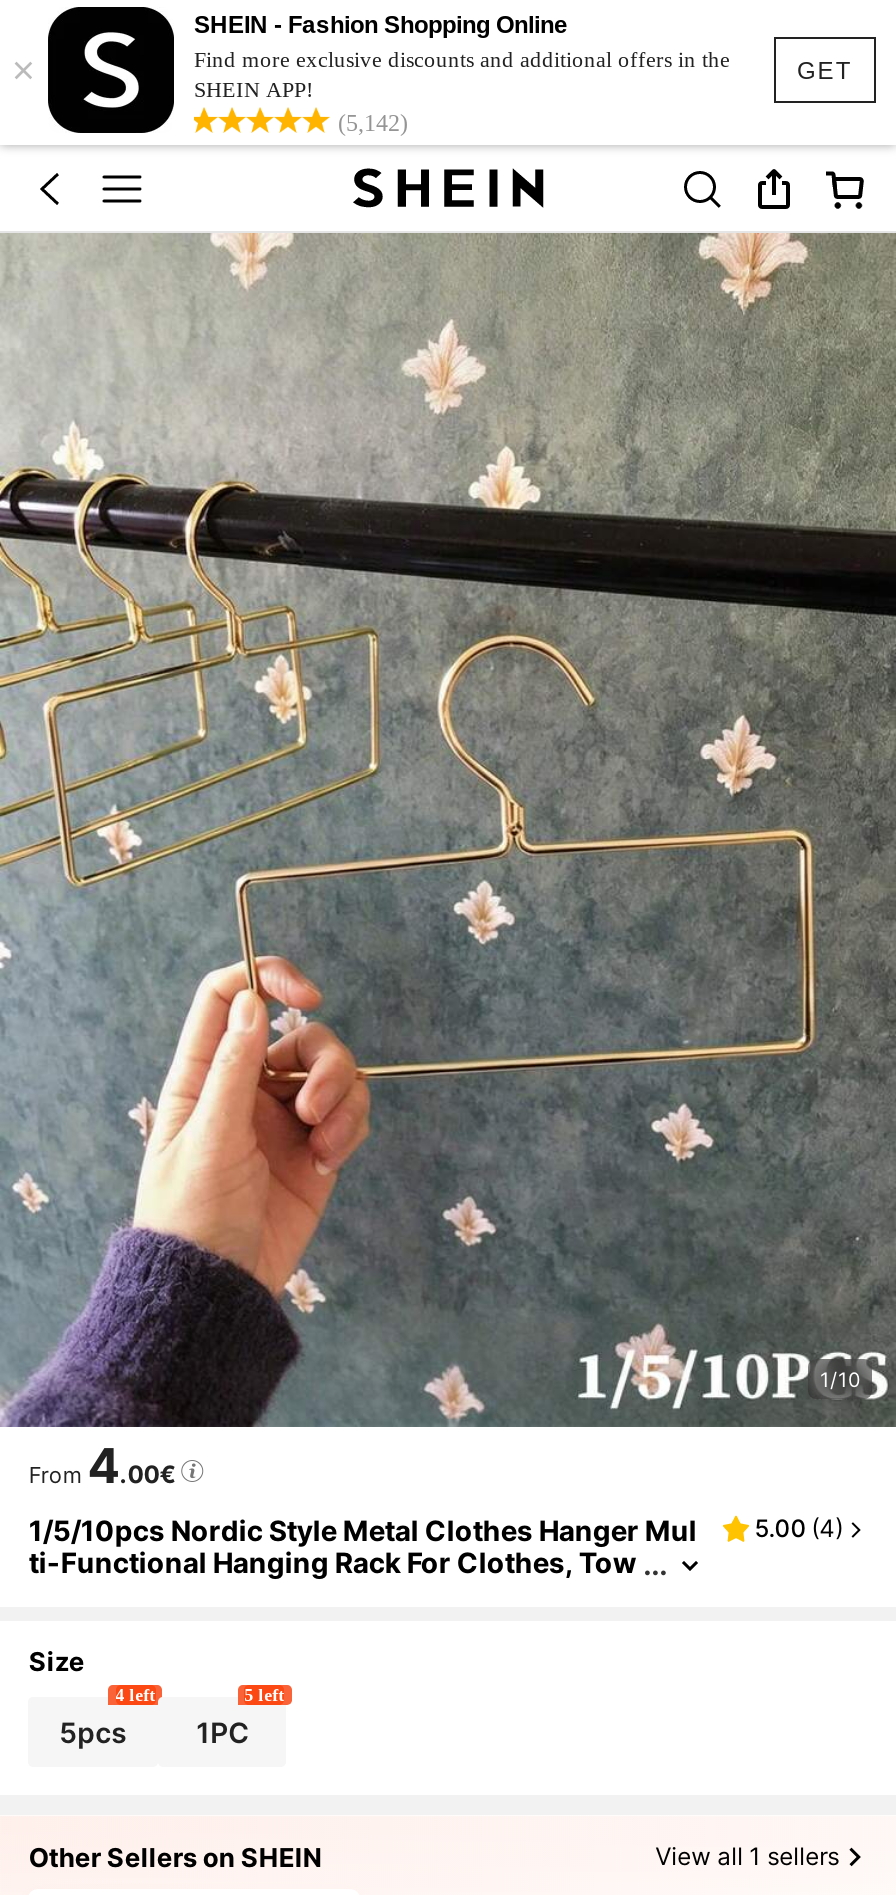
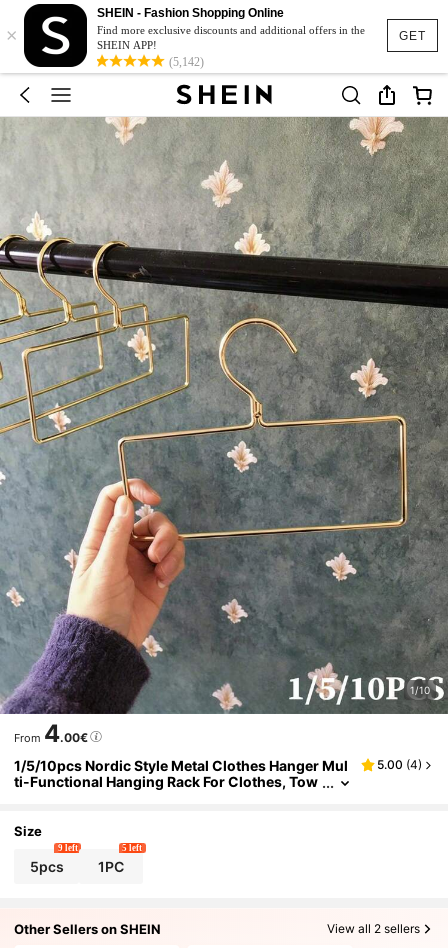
[115,1686,155,1706] 4 left -> [58,843,78,853] 9 left
[655,1842,839,1872] View all 1 sellers -> [327,921,420,936] View all 2 sellers

